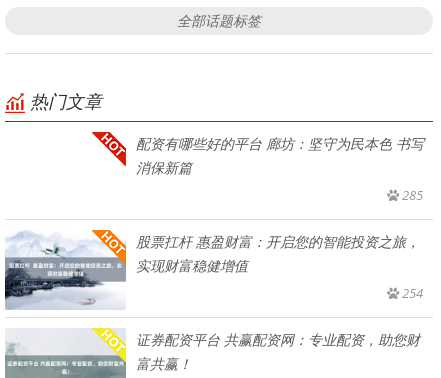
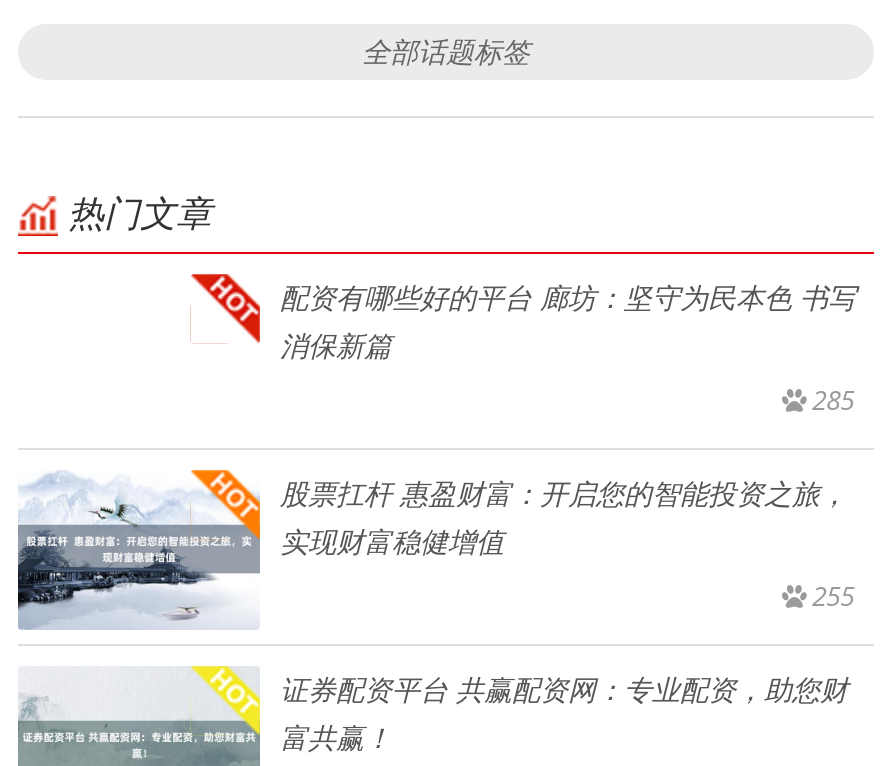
[402,283,423,301] 254 -> [812,577,854,613] 255

